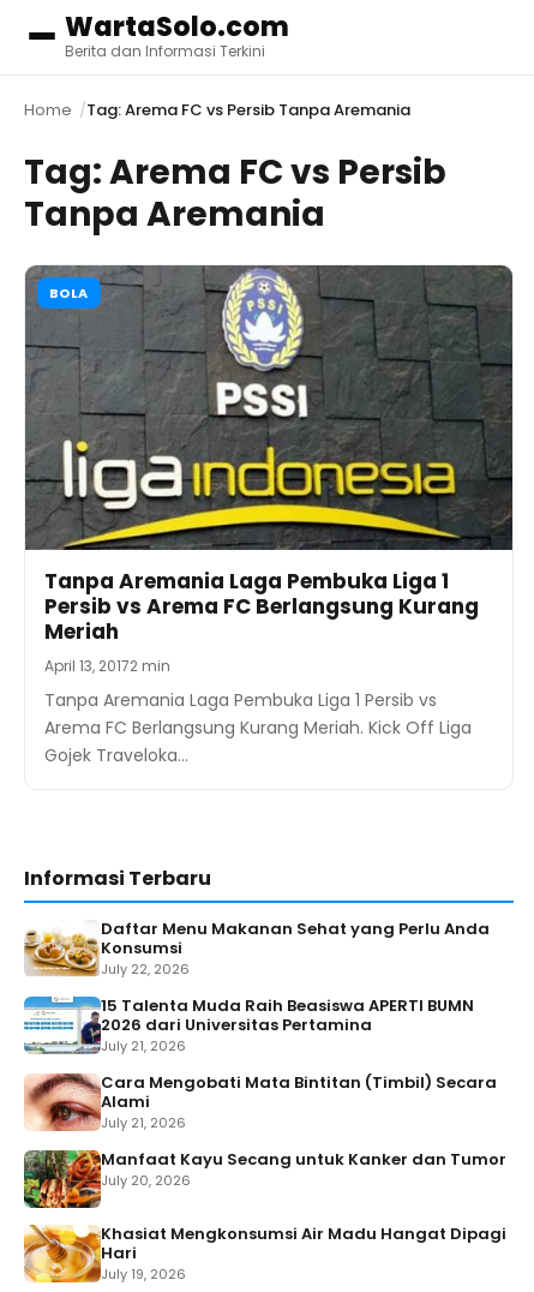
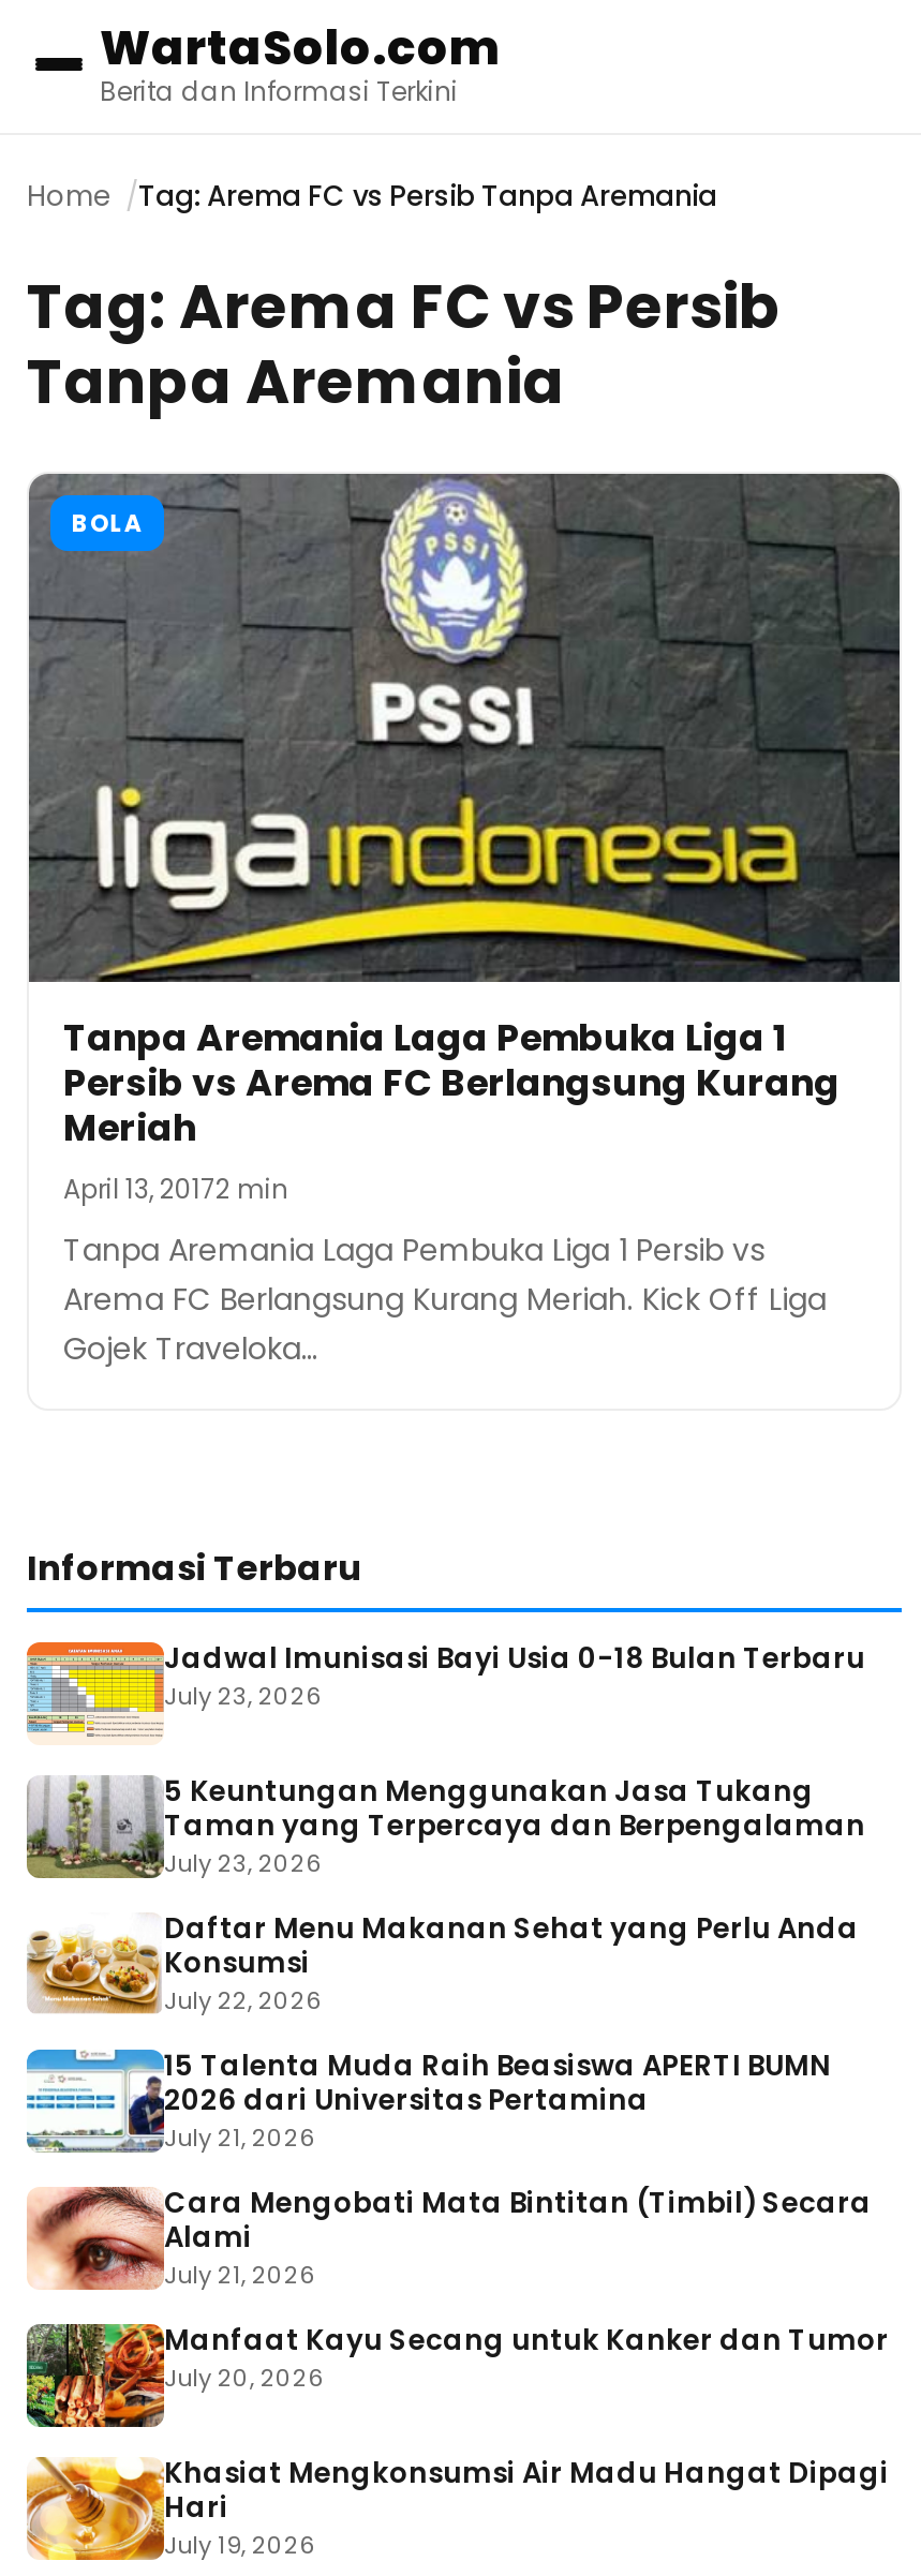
none -> [25,1638,865,1880] [image] | Jadwal Imunisasi Bayi Usia 0-18 Bulan Terbaru | July 23, 2026 | 5 Keuntungan Menggunakan Jasa Tukang | Taman yang Terpercaya dan Berpengalaman | July 23, 2026
none -> [25,1775,134,1882] [image]

